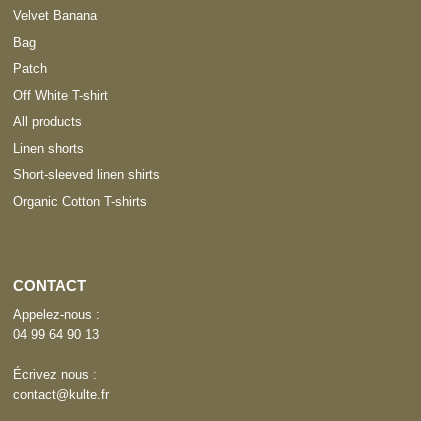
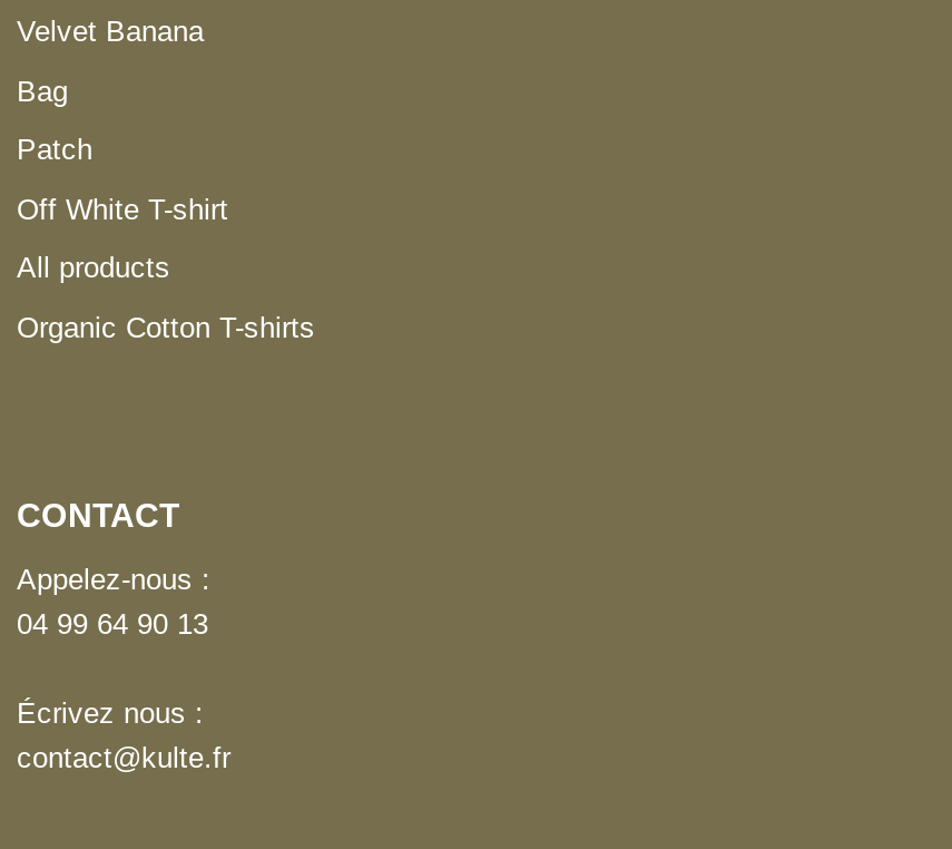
[13,141,160,182] Linen shorts | Short-sleeved linen shirts -> none

